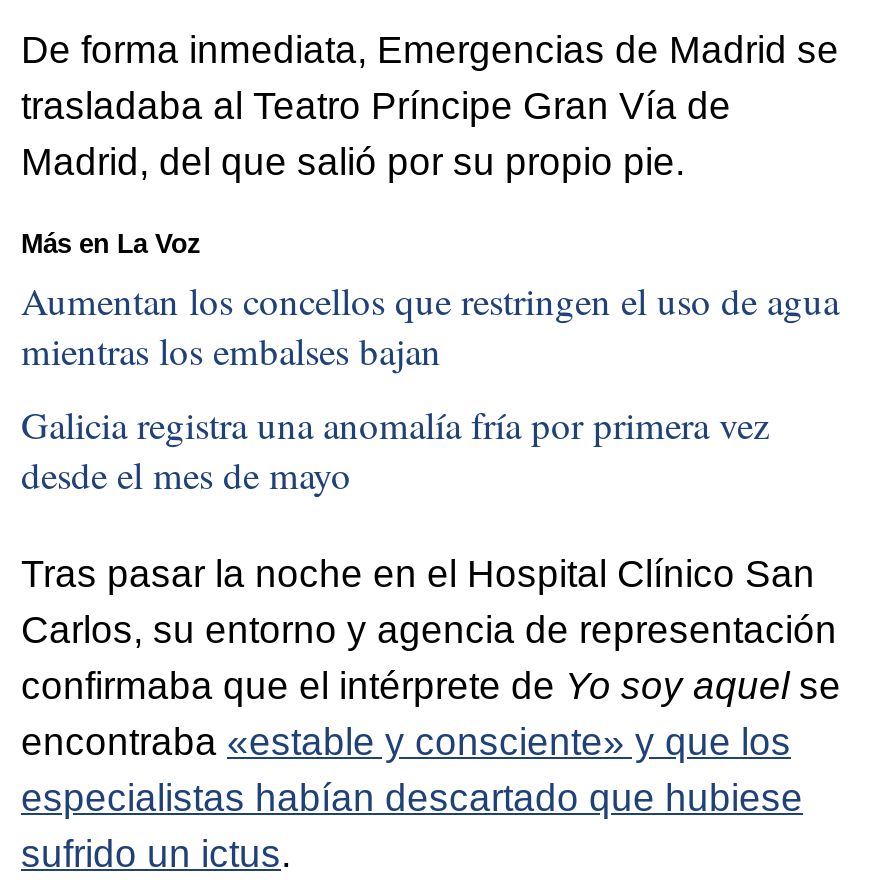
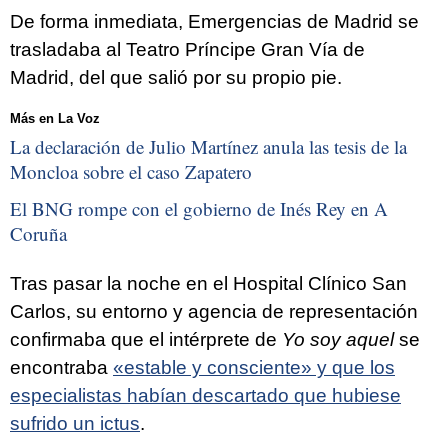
[21,275,839,375] Aumentan los concellos que restringen el uso de agua | mientras los embalses bajan -> [10,134,407,184] La declaración de Julio Martínez anula las tesis de la | Moncloa sobre el caso Zapatero
[21,400,769,500] Galicia registra una anomalía fría por primera vez | desde el mes de mayo -> [10,196,388,246] El BNG rompe con el gobierno de Inés Rey en A | Coruña

